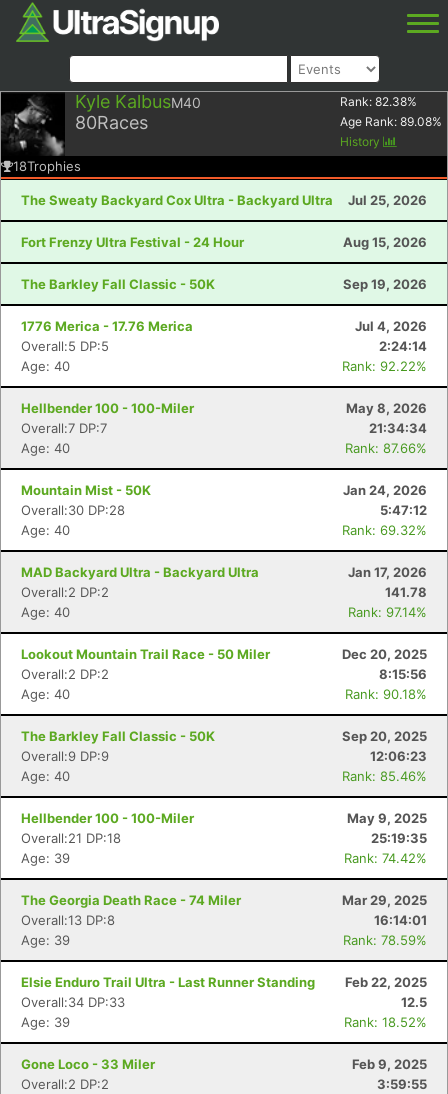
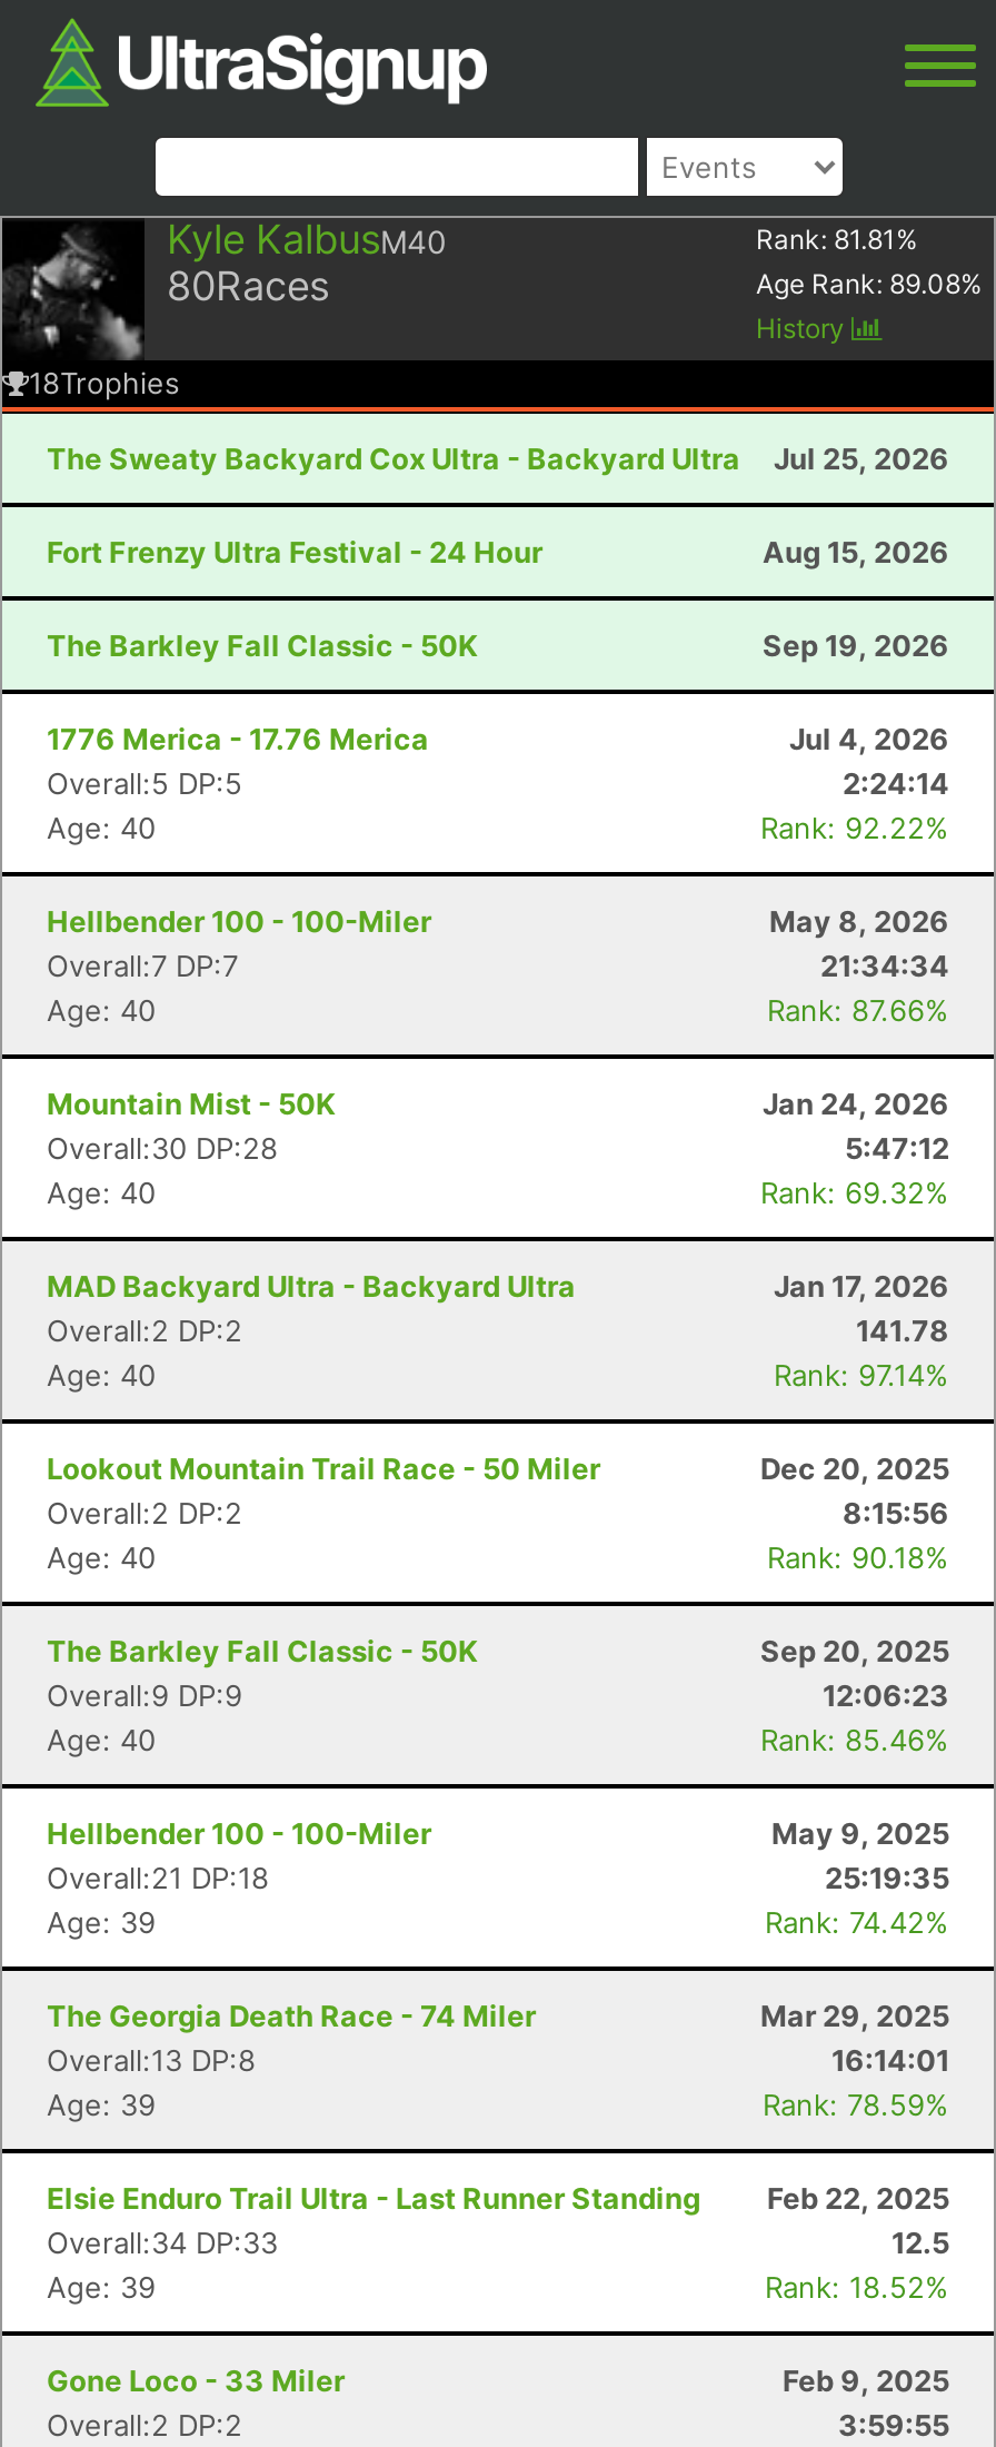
[340,94,417,109] Rank: 82.38% -> [756,222,918,256] Rank: 81.81%

